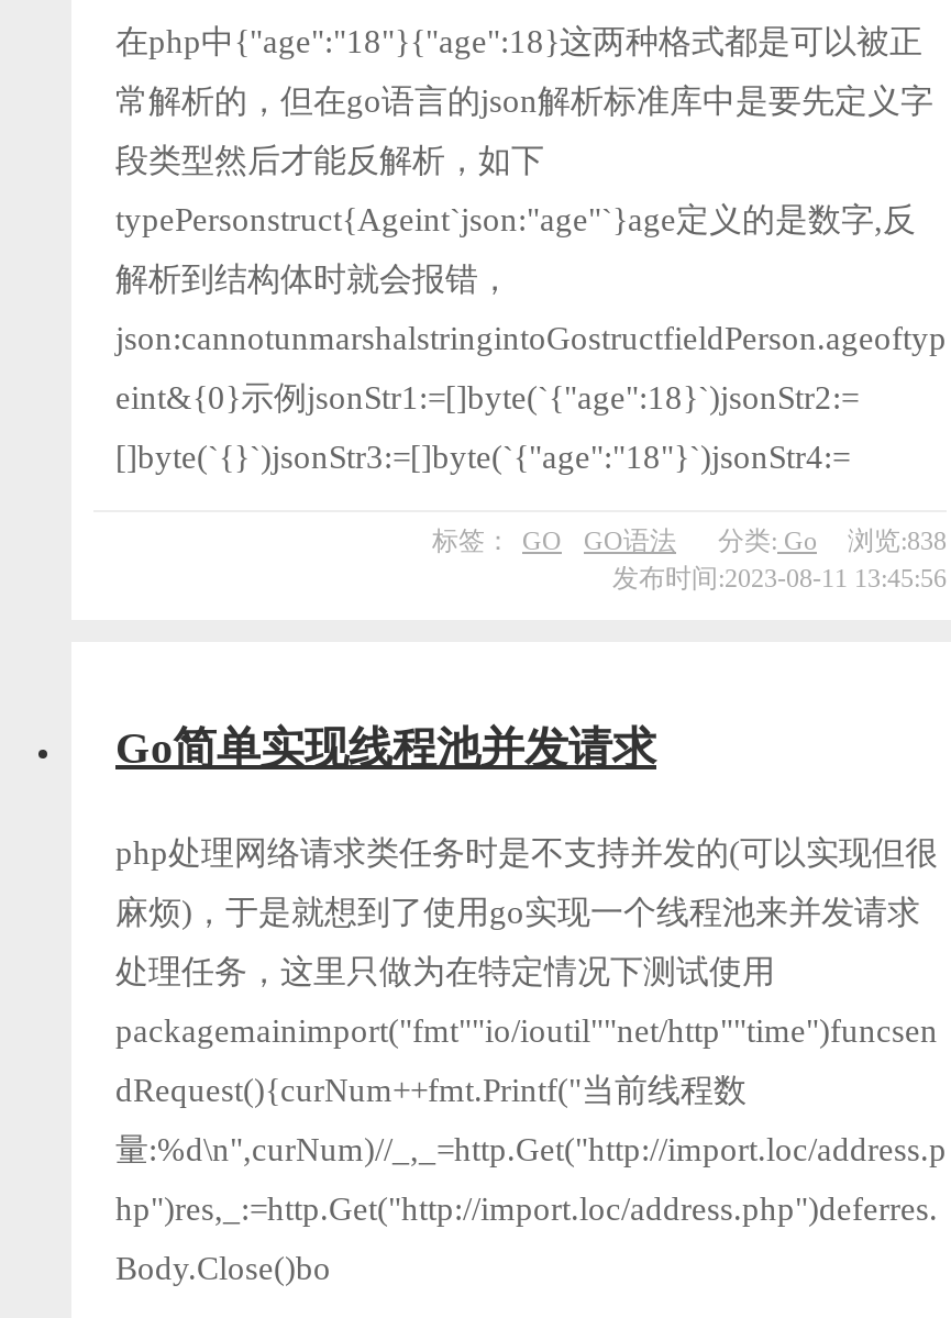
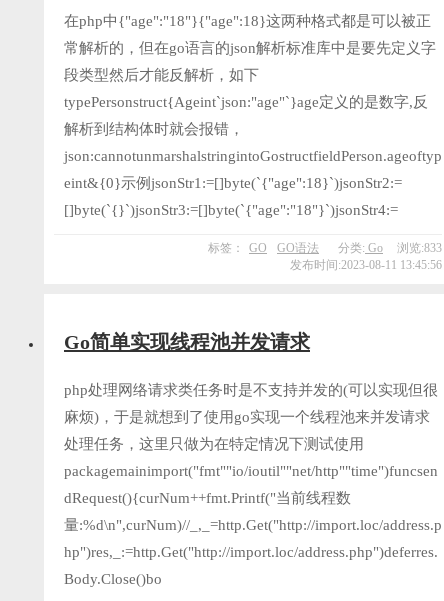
[432,527,947,557] 标签： GO GO语法 分类: Go 浏览:838 -> [208,241,442,255] 标签： GO GO语法 分类: Go 浏览:833

